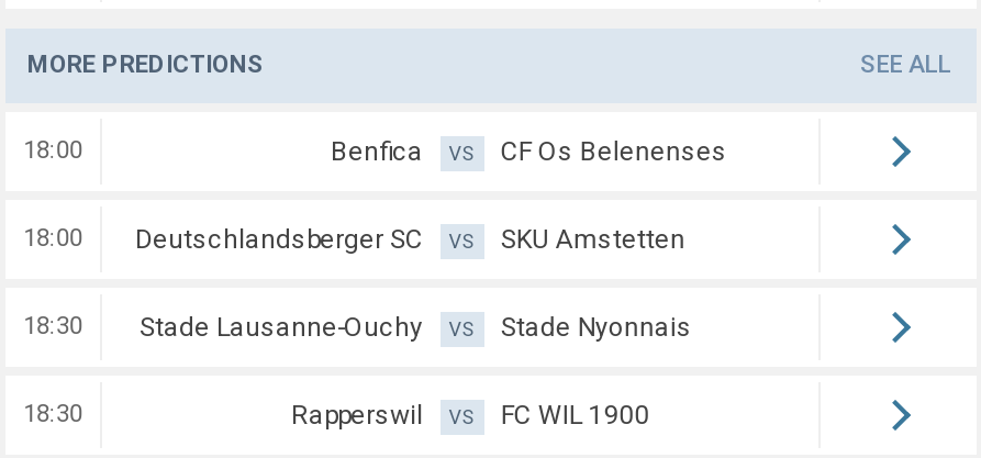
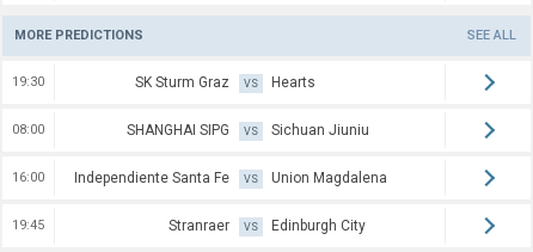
[23,137,423,168] 18:00 | Benfica -> [12,75,229,91] 19:30 | SK Sturm Graz
[501,137,727,168] CF Os Belenenses -> [272,75,316,91] Hearts
[23,225,423,256] 18:00 | Deutschlandsberger SC -> [12,122,229,139] 08:00 | SHANGHAI SIPG
[501,225,685,256] SKU Amstetten -> [272,122,370,139] Sichuan Jiuniu
[23,313,423,344] 18:30 | Stade Lausanne-Ouchy -> [12,170,229,187] 16:00 | Independiente Santa Fe
[501,313,692,344] Stade Nyonnais -> [272,170,388,187] Union Magdalena
[23,401,423,432] 18:30 | Rapperswil -> [12,218,229,235] 19:45 | Stranraer
[501,401,650,432] FC WIL 1900 -> [272,218,366,235] Edinburgh City

